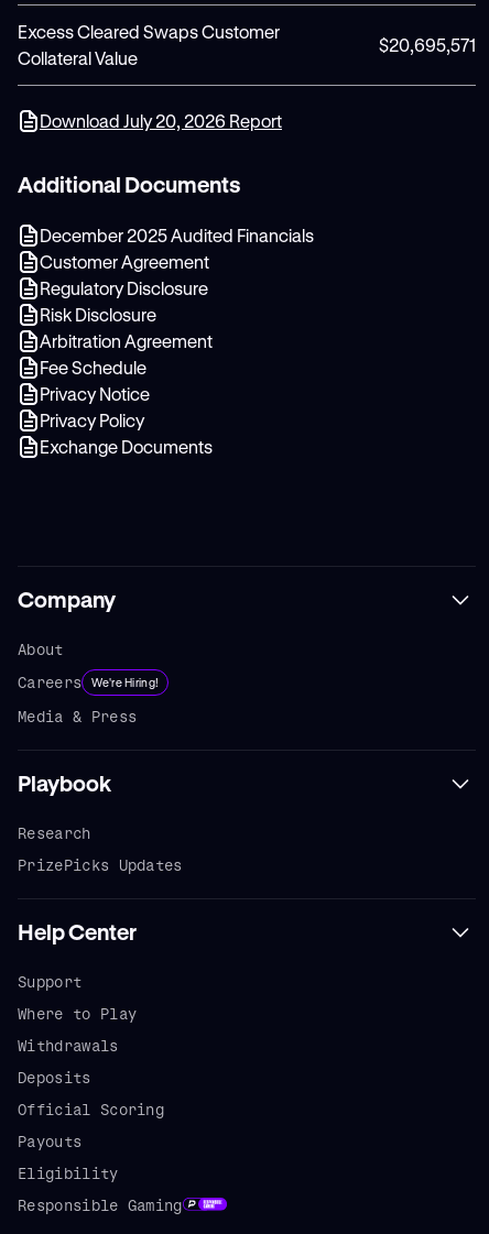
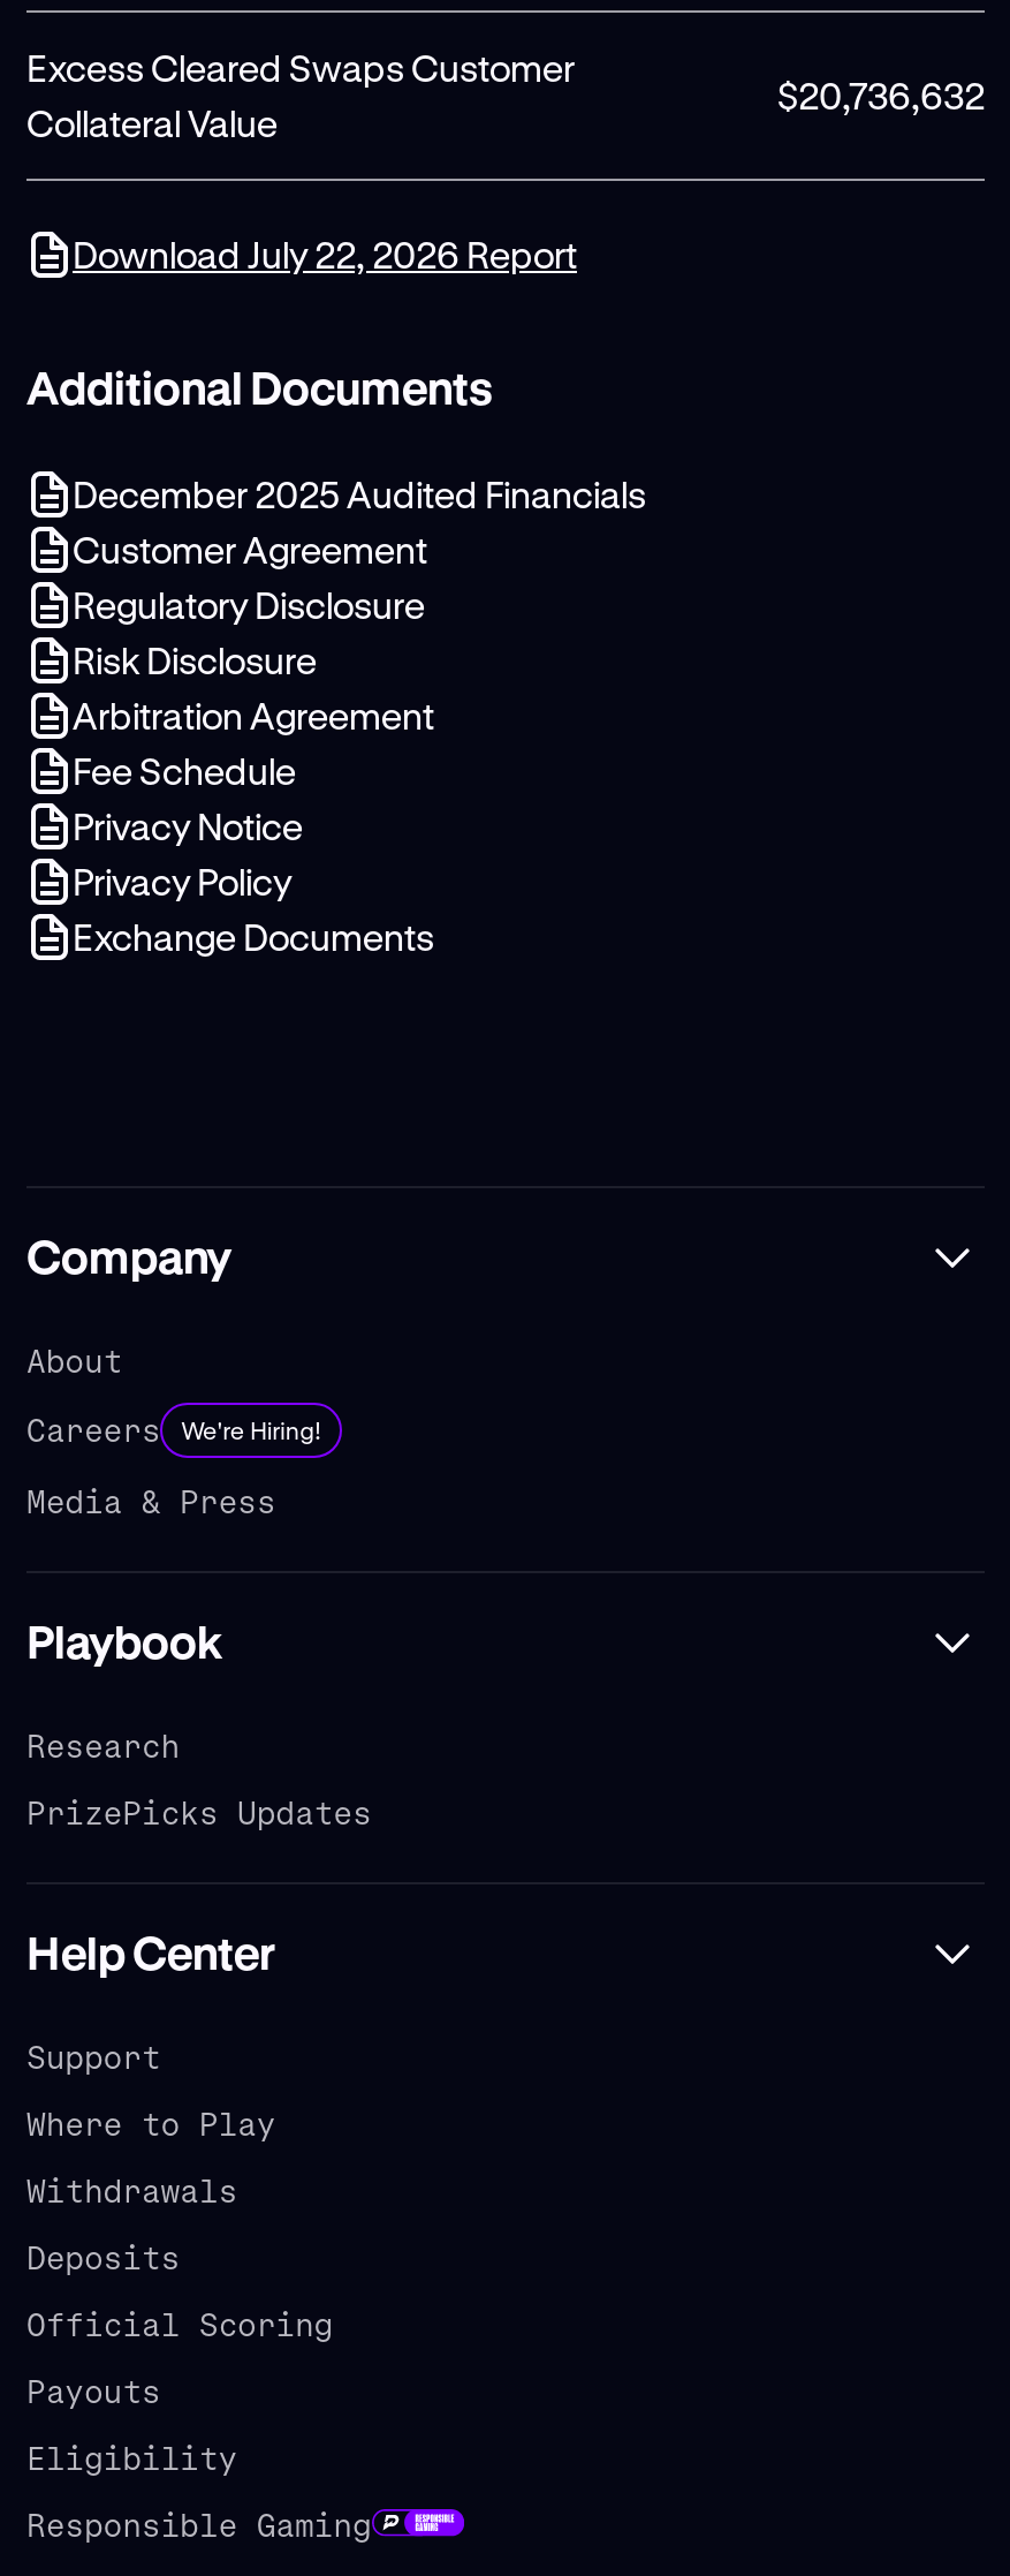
[379,34,476,55] $20,695,571 -> [777,72,985,115] $20,736,632
[40,110,282,131] Download July 20, 2026 Report -> [73,231,577,275] Download July 22, 2026 Report

